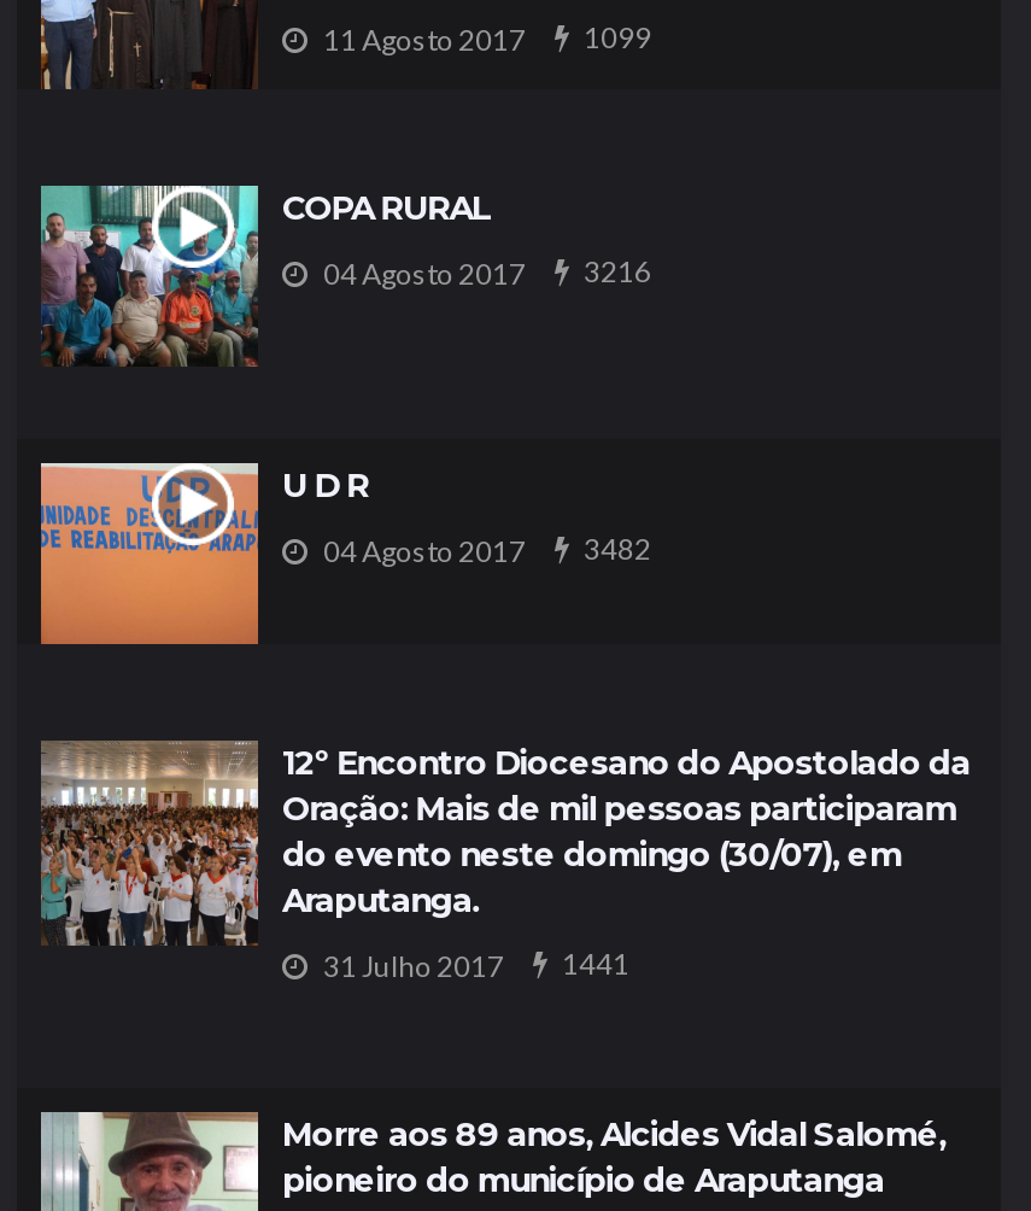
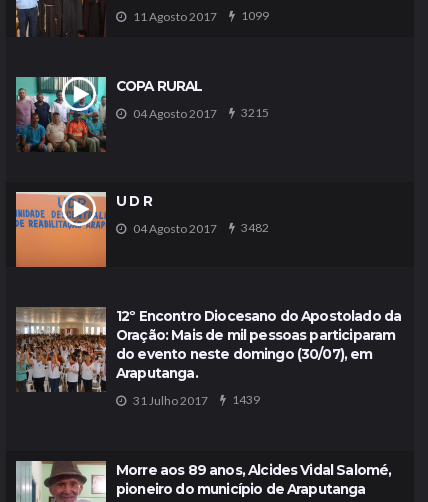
[323,252,651,291] 04 Agosto 2017 3216 -> [133,105,269,121] 04 Agosto 2017 3215
[323,945,629,983] 31 Julho 2017 1441 -> [133,392,260,408] 31 Julho 2017 1439

